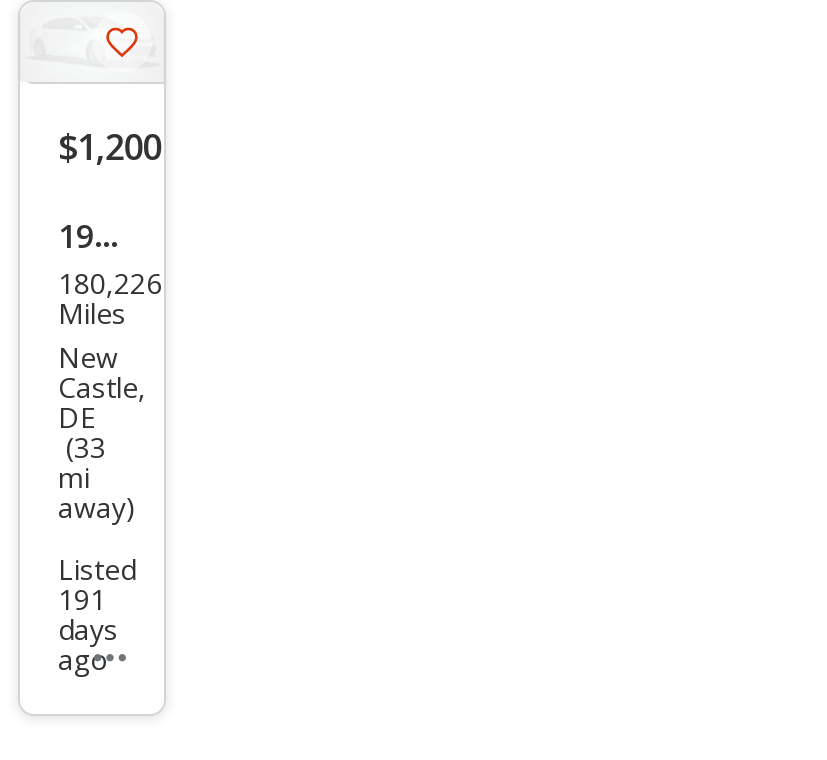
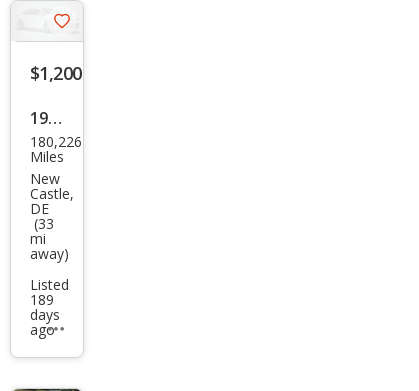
[58,580,106,618] 191 -> [30,290,54,309] 189

